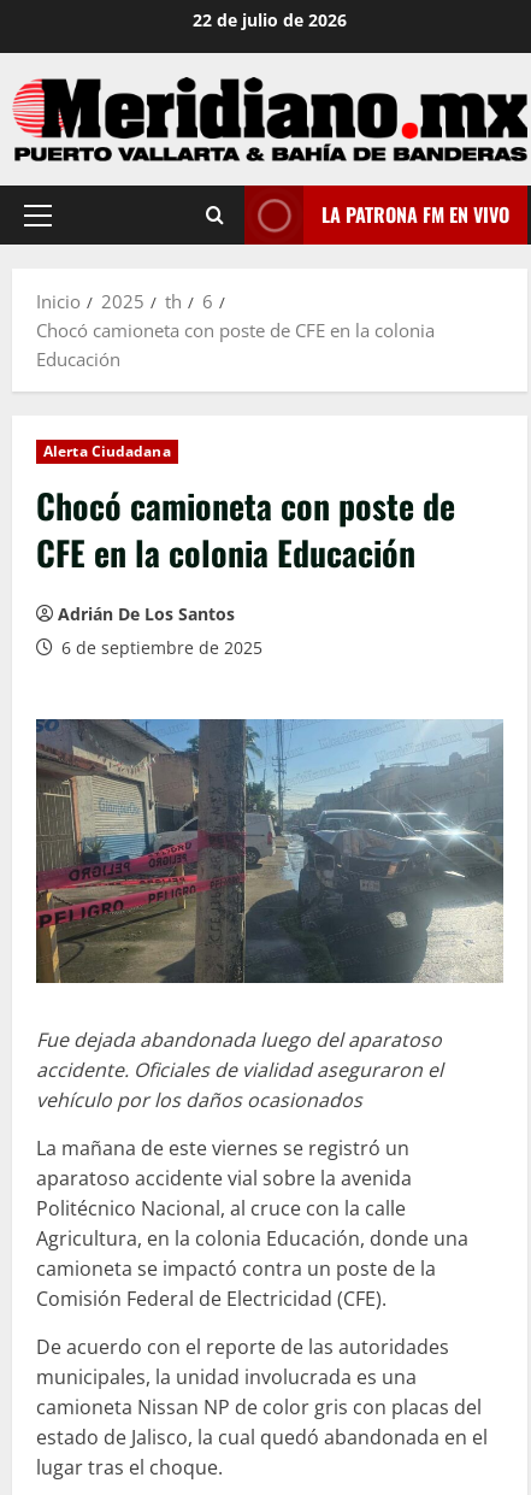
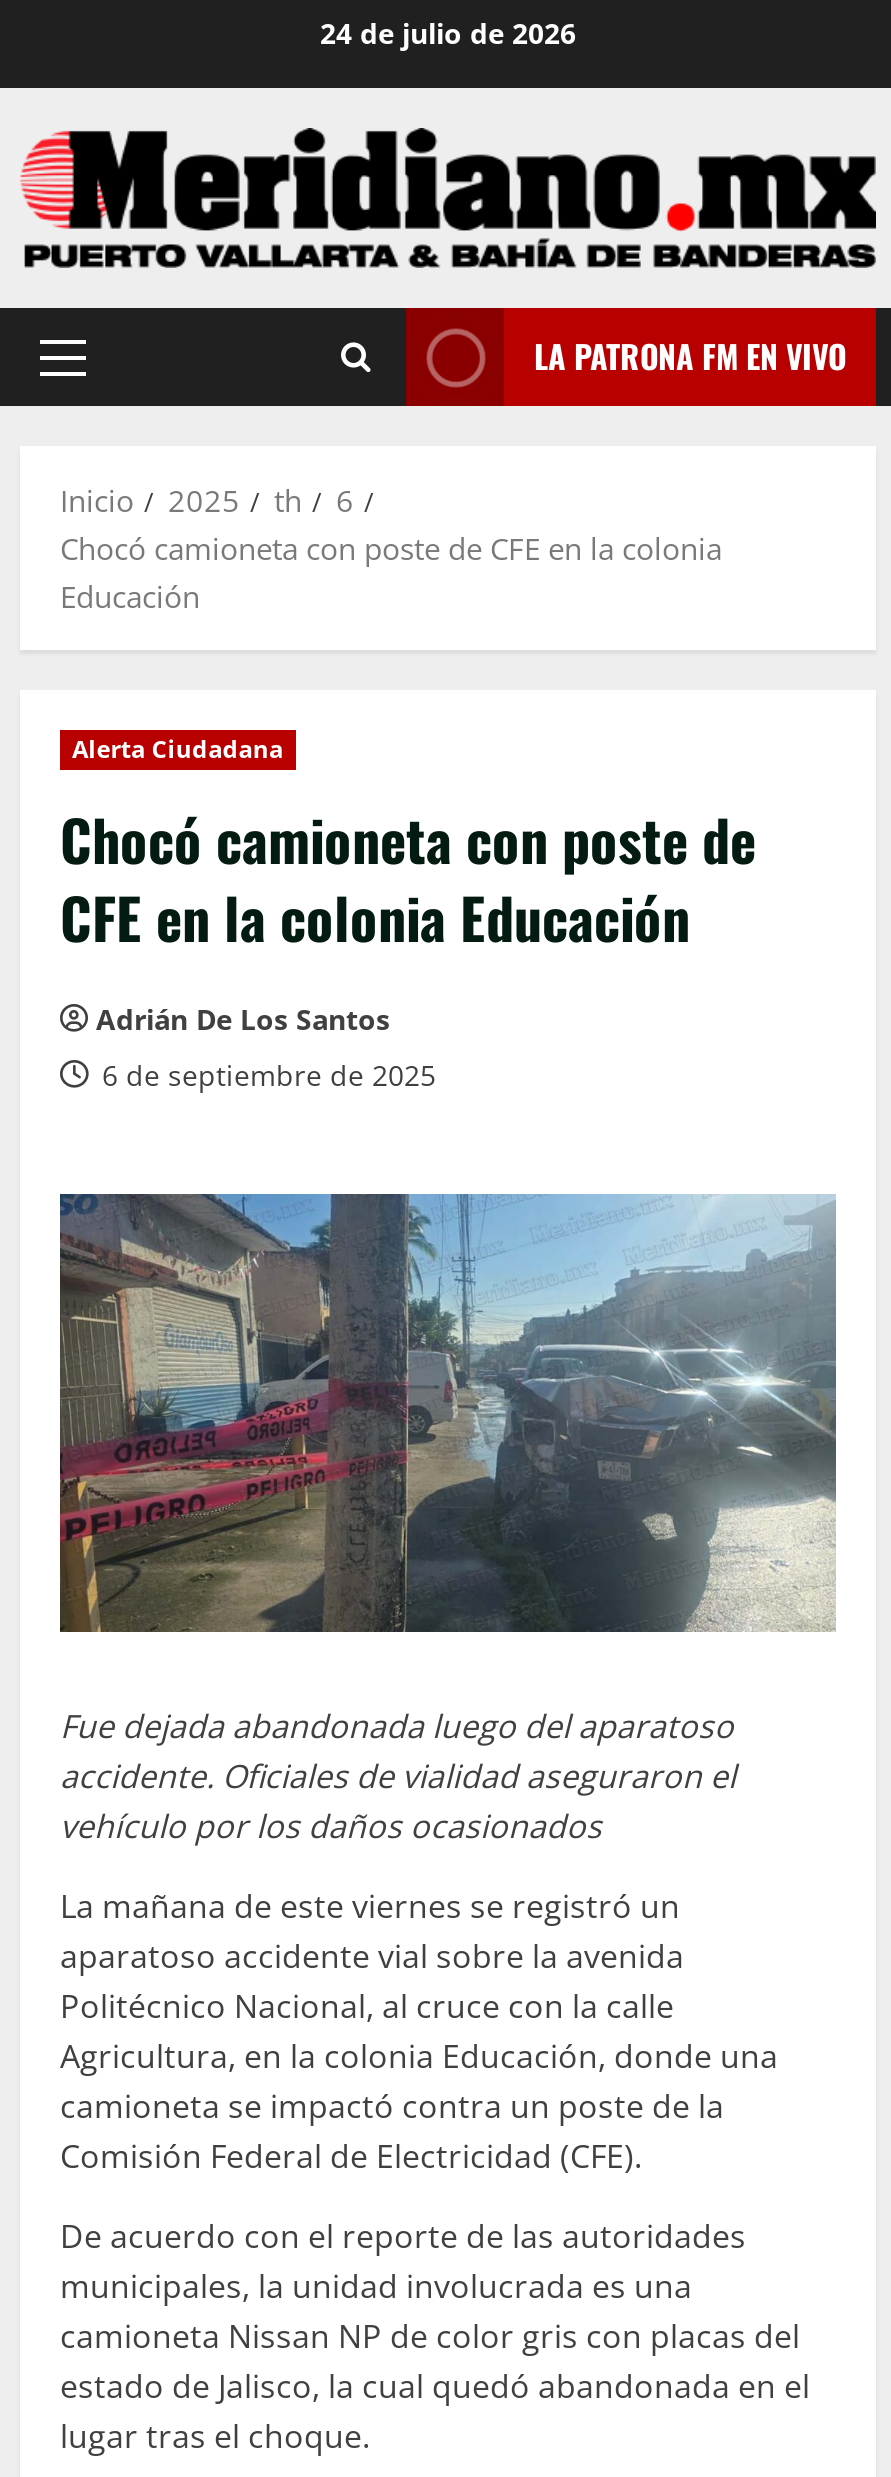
[193,8,347,31] 22 de julio de 2026 -> [320,14,576,52] 24 de julio de 2026

